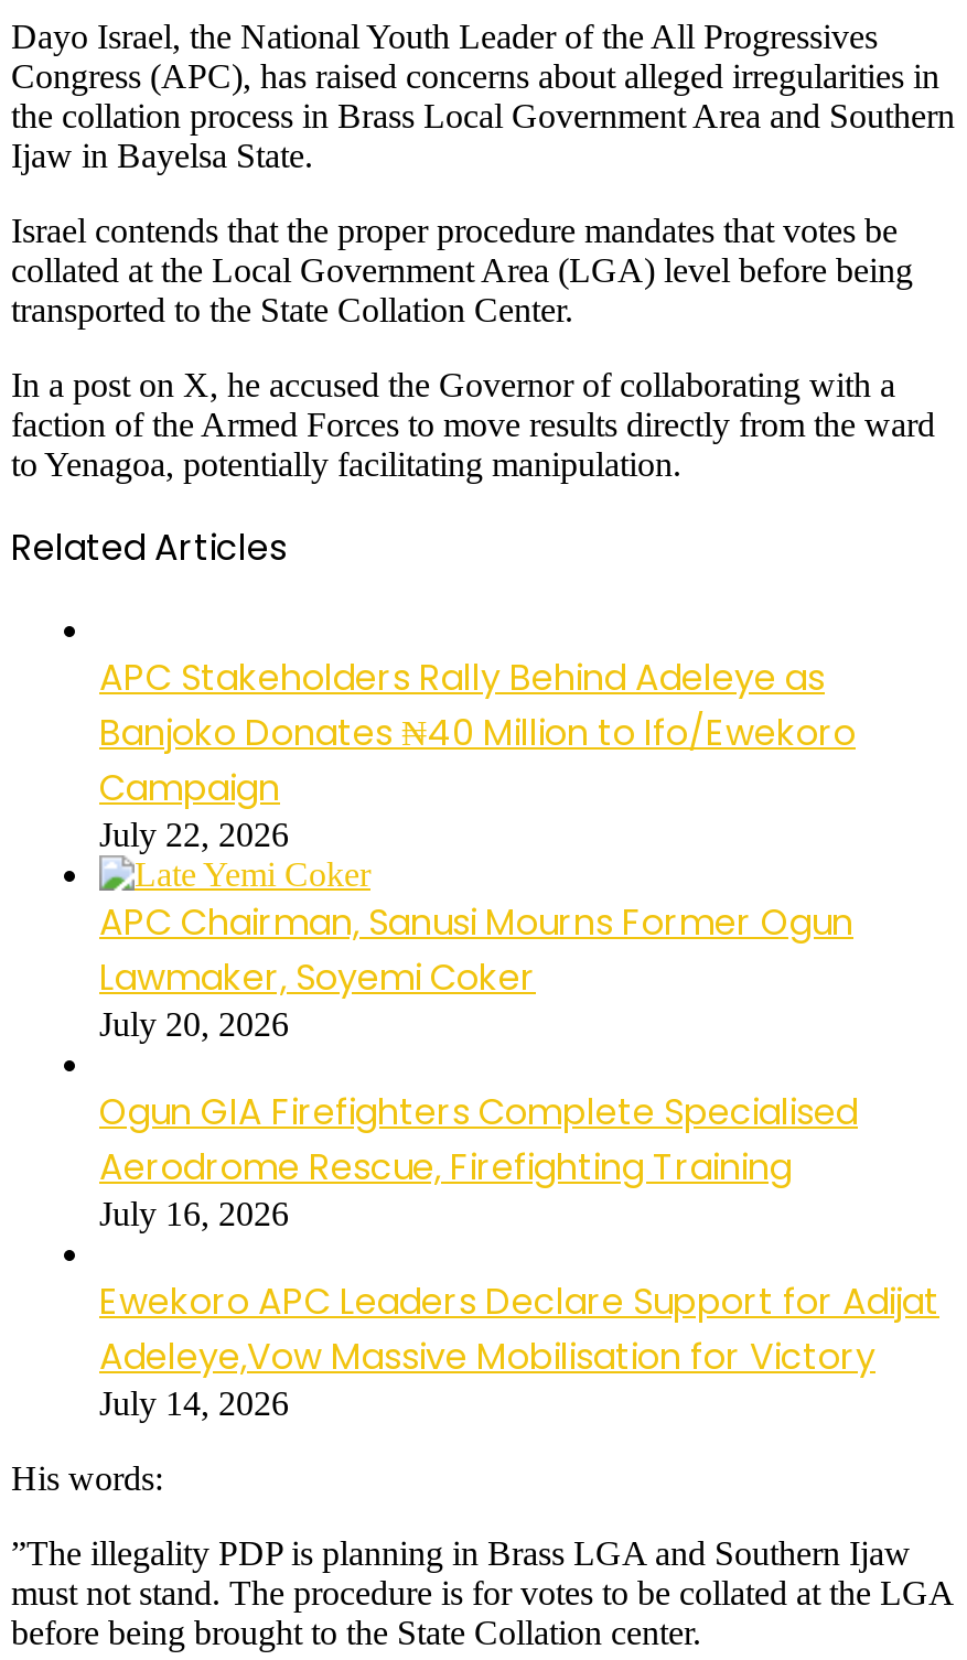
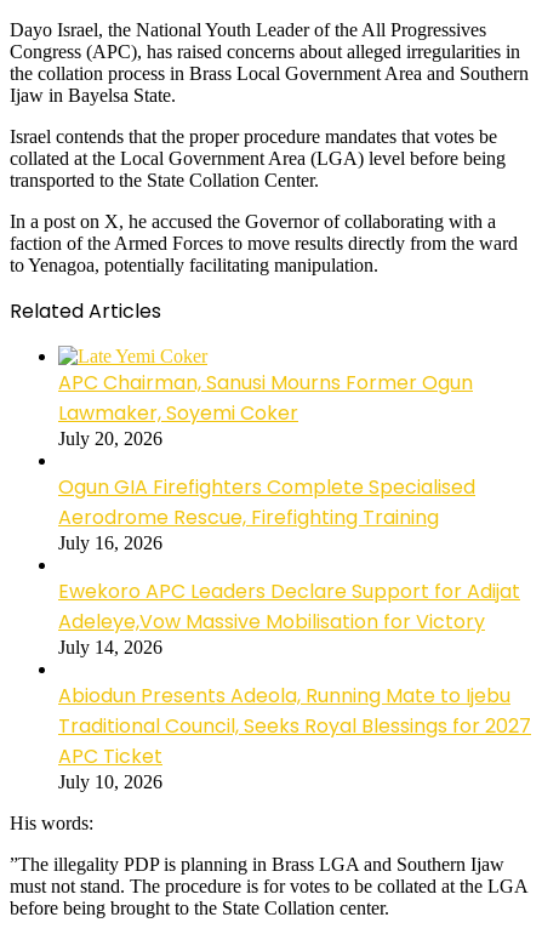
[99,652,856,853] APC Stakeholders Rally Behind Adeleye as | Banjoko Donates ₦40 Million to Ifo/Ewekoro | Campaign | July 22, 2026 -> none
moved [99,897,939,1421] -> [58,369,520,657]: APC Chairman, Sanusi Mourns Former Ogun | Lawmaker, Soyemi Coker | July 20, 2026 | ... | Adeleye,Vow Massive Mobilisation for Victory | July 14, 2026
none -> [58,681,531,792] Abiodun Presents Adeola, Running Mate to Ijebu | Traditional Council, Seeks Royal Blessings for 2027 | APC Ticket | July 10, 2026

